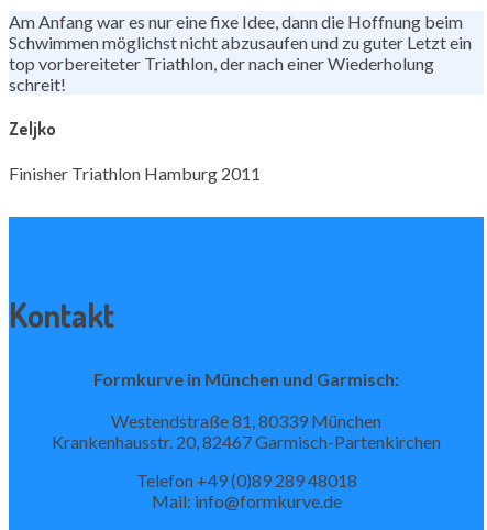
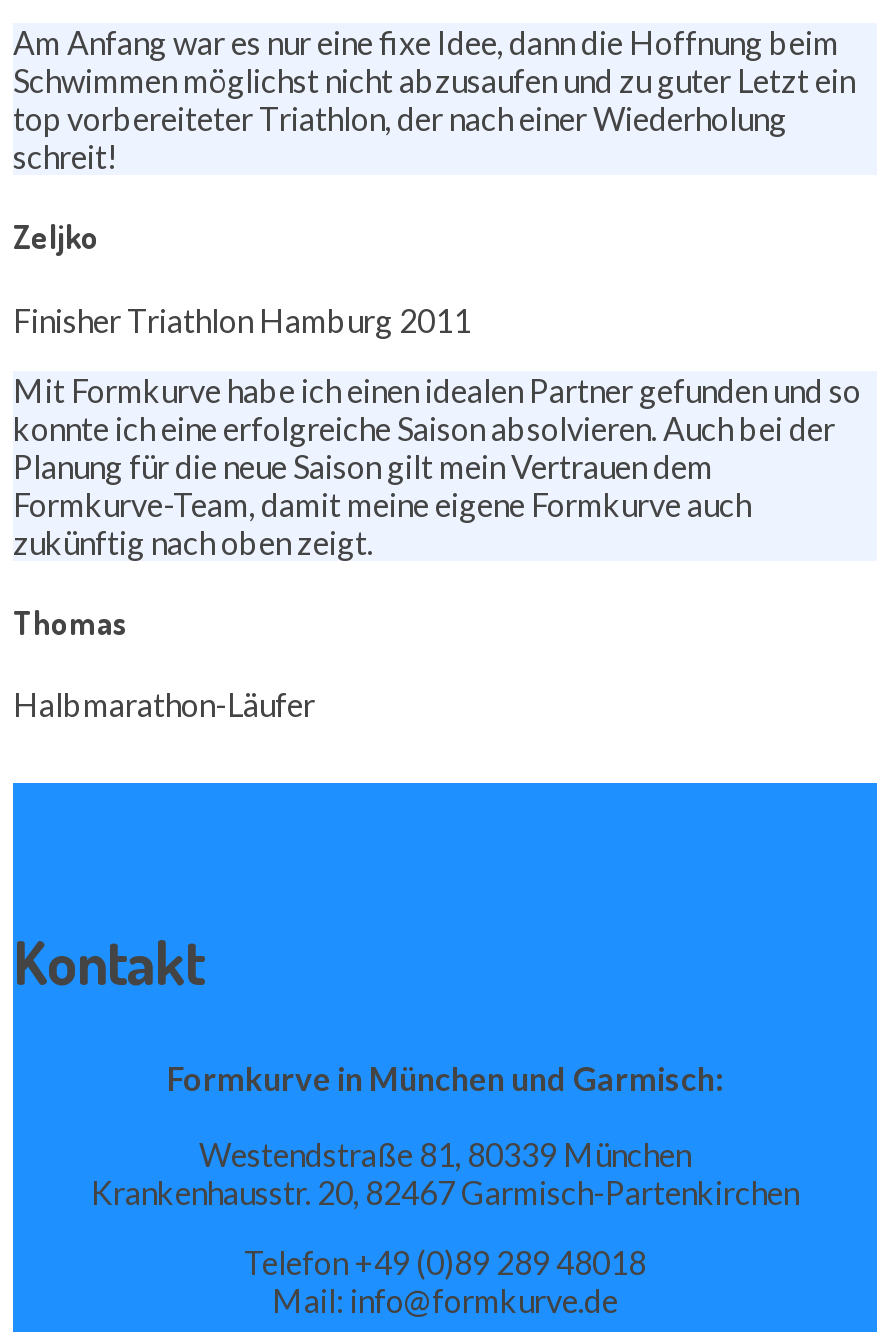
none -> [13,370,861,723] Mit Formkurve habe ich einen idealen Partner gefunden und so | konnte ich eine erfolgreiche Saison absolvieren. Auch bei der | Planung für die neue Saison gilt mein Vertrauen dem | Formkurve-Team, damit meine eigene Formkurve auch | zukünftig nach oben zeigt. | Thomas | Halbmarathon-Läufer

